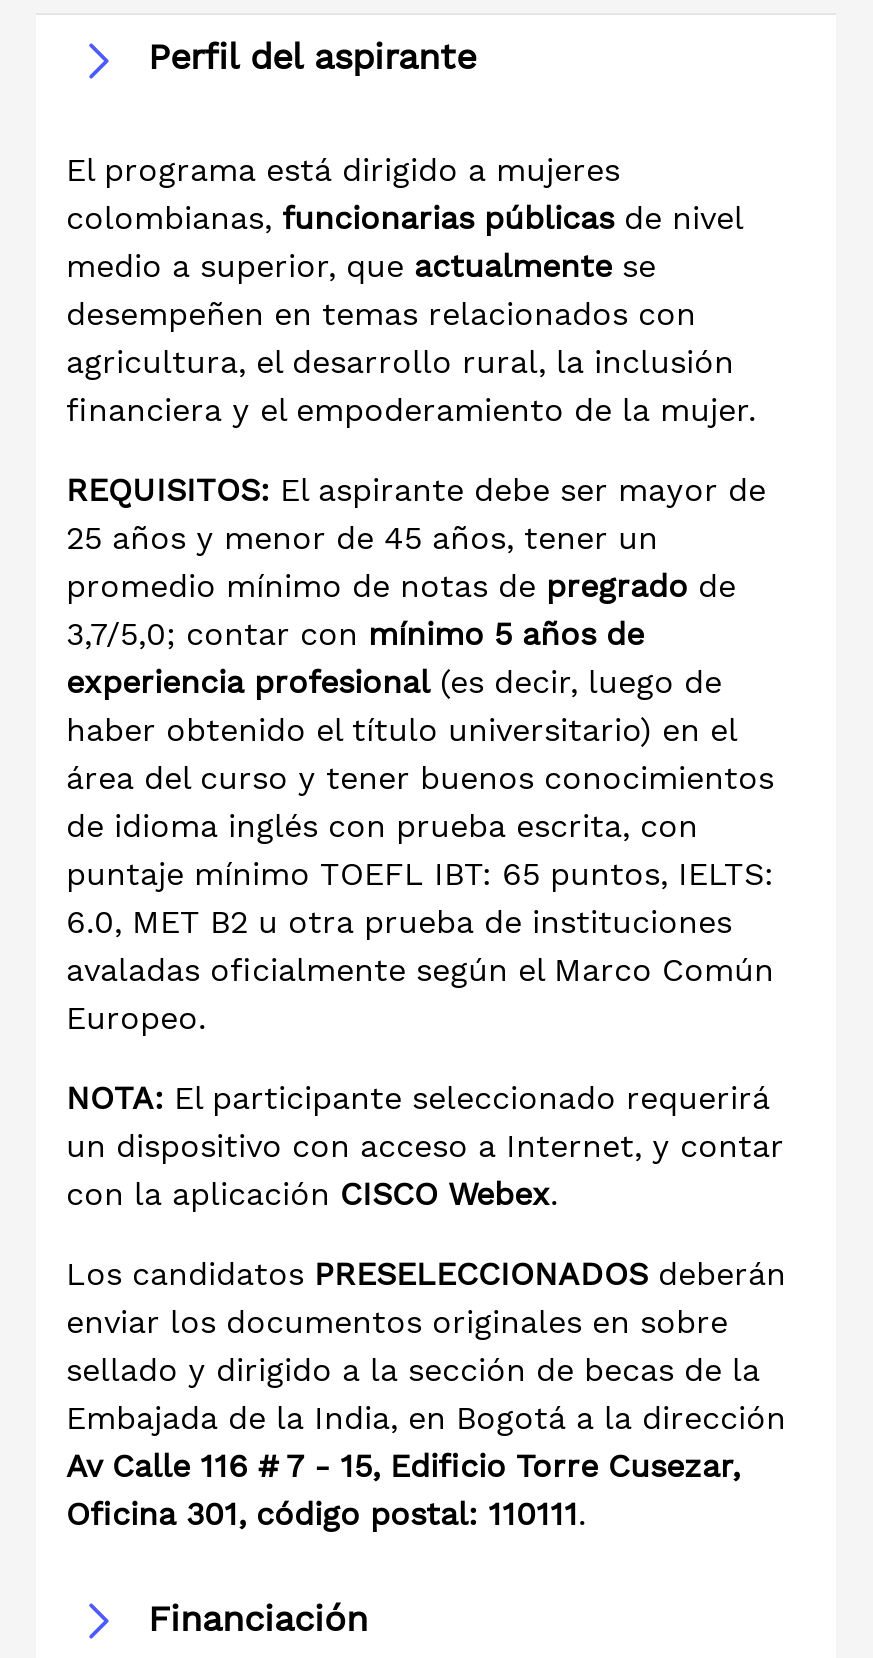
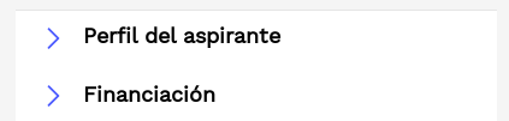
[66,151,786,1533] El programa está dirigido a mujeres | colombianas, funcionarias públicas de nivel | medio a superior, que actualmente se | desempeñen en temas relacionados con | agricultura, el desarrollo rural, la inclusión | financiera y el empoderamiento de la mujer. | REQUISITOS: El aspirante debe ser mayor de | 25 años y menor de 45 años, tener un | promedio mínimo de notas de pregrado de | 3,7/5,0; contar con mínimo 5 años de | experiencia profesional (es decir, luego de | haber obtenido el título universitario) en el | área del curso y tener buenos conocimientos | de idioma inglés con prueba escrita, con | puntaje mínimo TOEFL IBT: 65 puntos, IELTS: | 6.0, MET B2 u otra prueba de instituciones | avaladas oficialmente según el Marco Común | Europeo. | NOTA: El participante seleccionado requerirá | un dispositivo con acceso a Internet, y contar | con la aplicación CISCO Webex. | Los candidatos PRESELECCIONADOS deberán | enviar los documentos originales en sobre | sellado y dirigido a la sección de becas de la | Embajada de la India, en Bogotá a la dirección | Av Calle 116 # 7 - 15, Edificio Torre Cusezar, | Oficina 301, código postal: 110111. -> none

